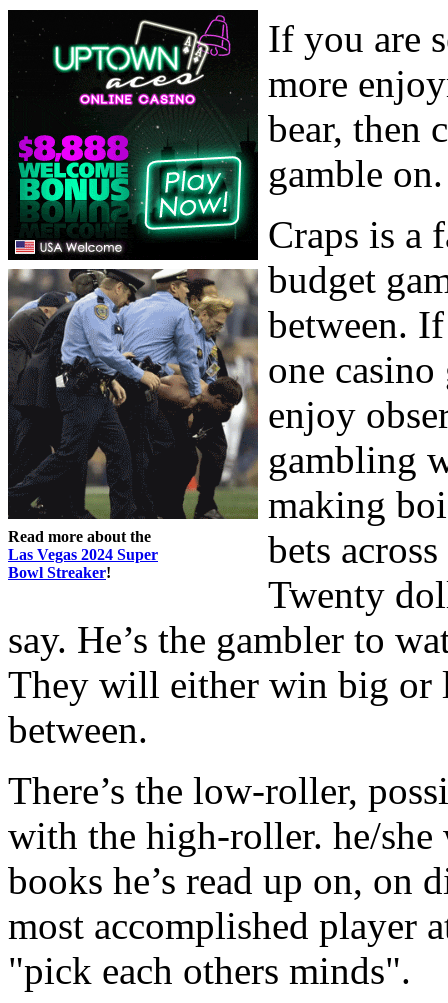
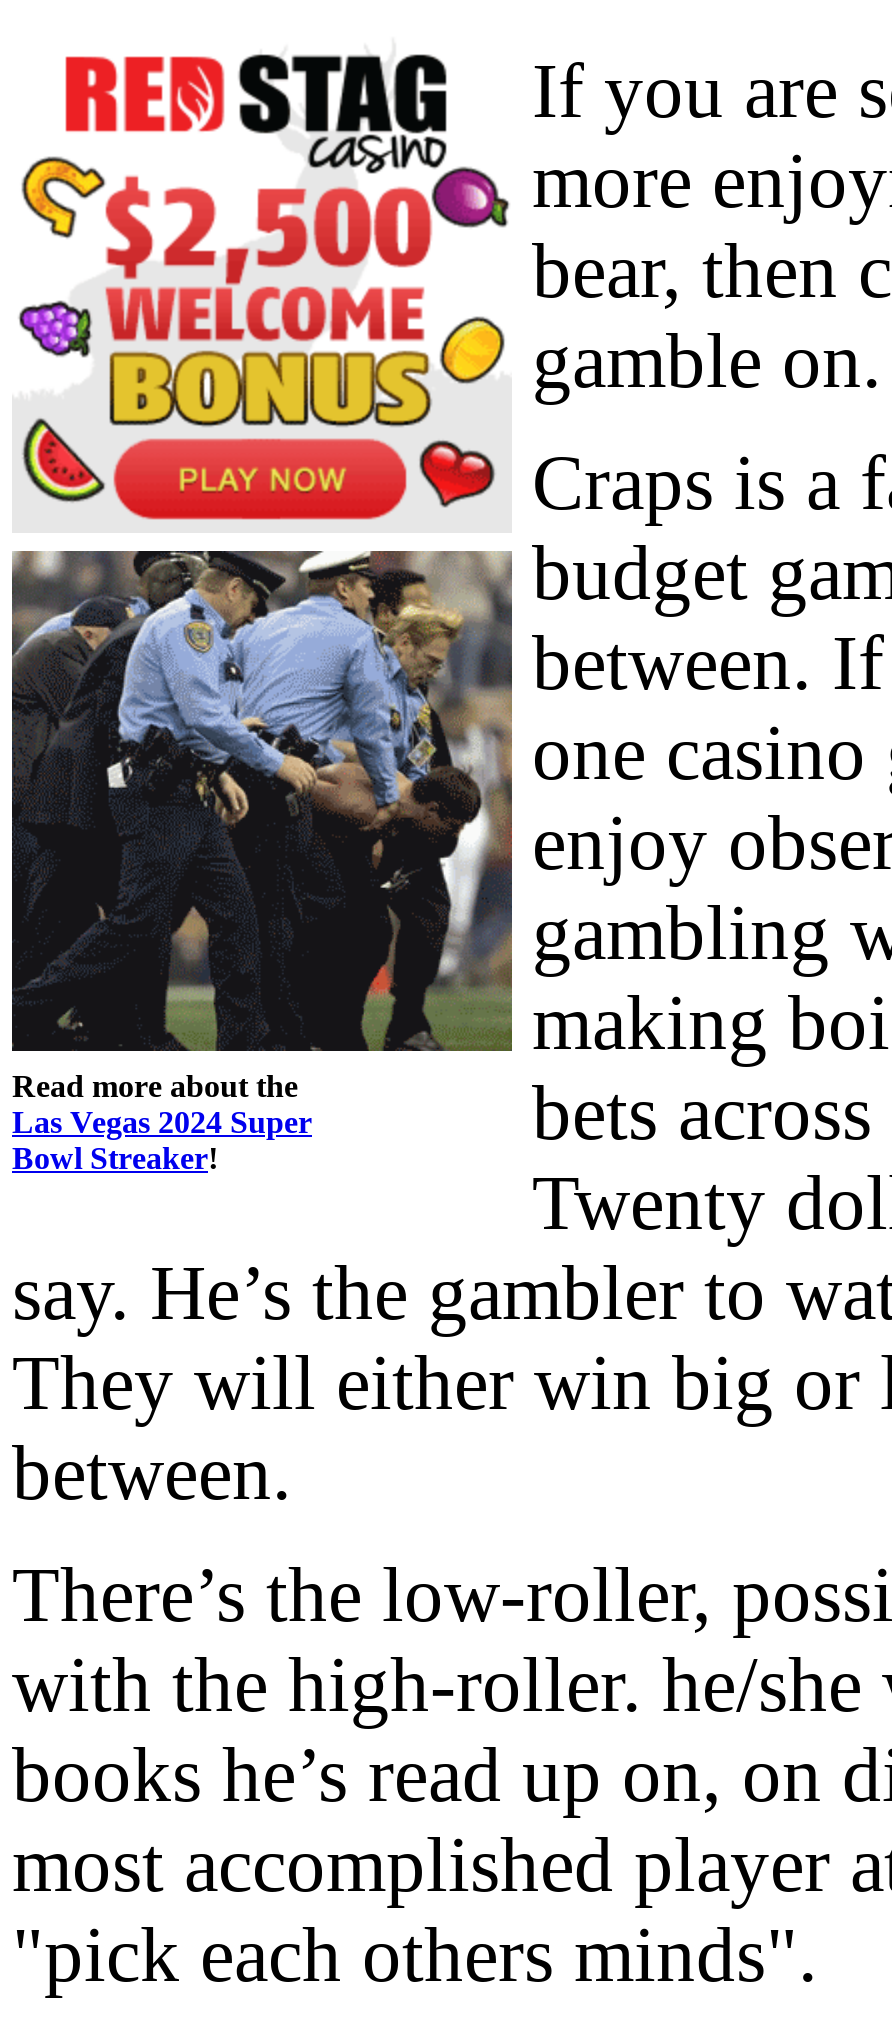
[7,9,259,261] [image] -> [12,33,512,533] [image]

